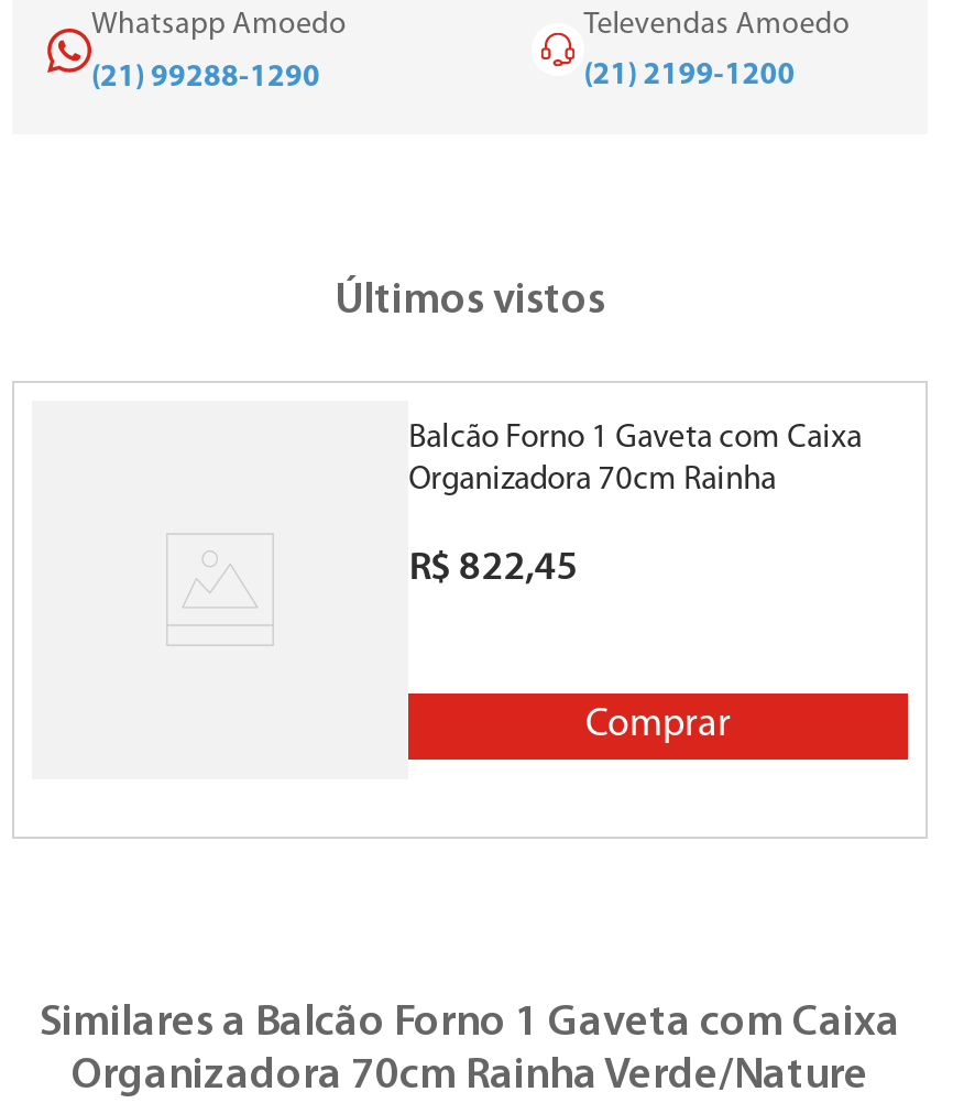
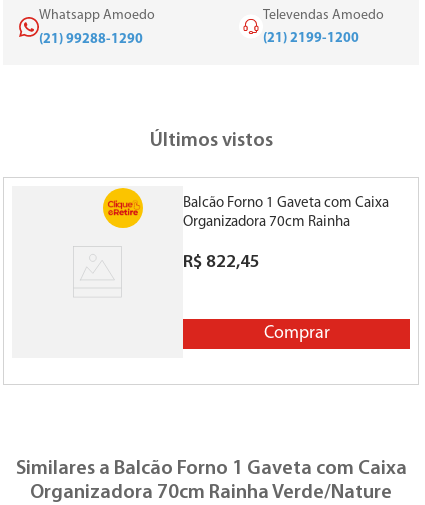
none -> [102,187,144,229] [image]

